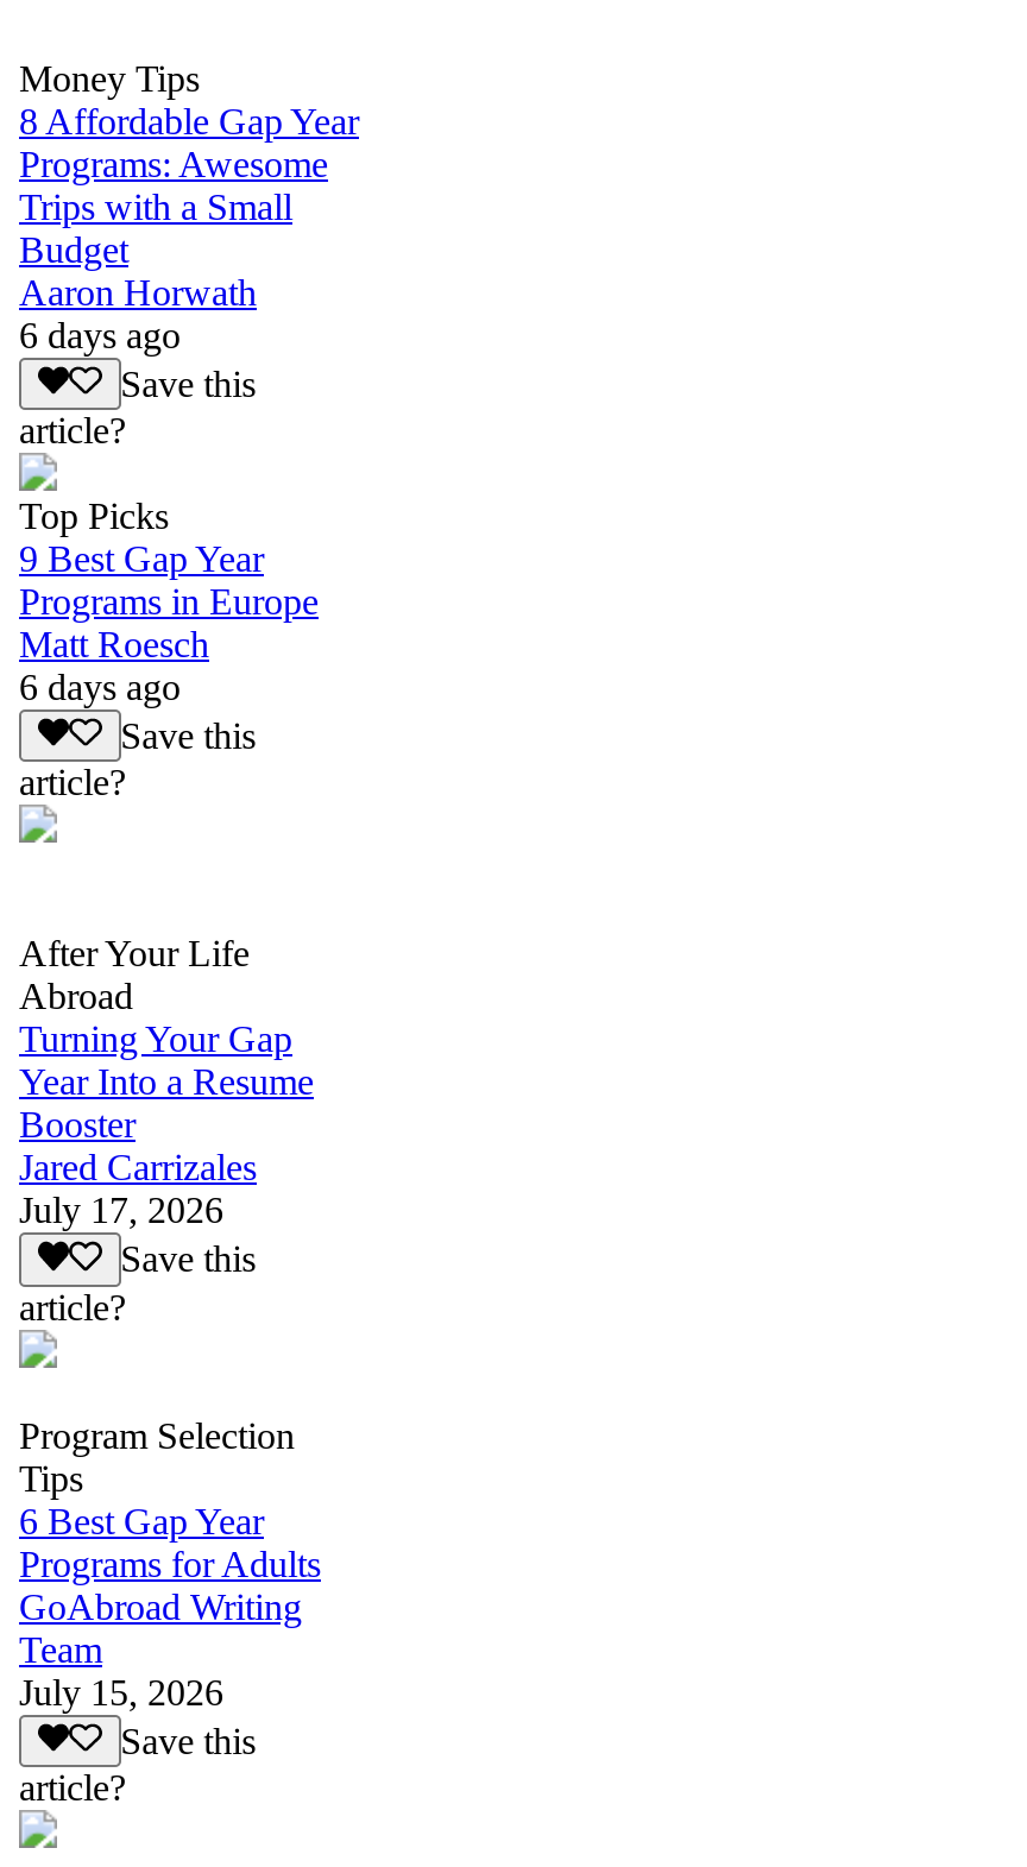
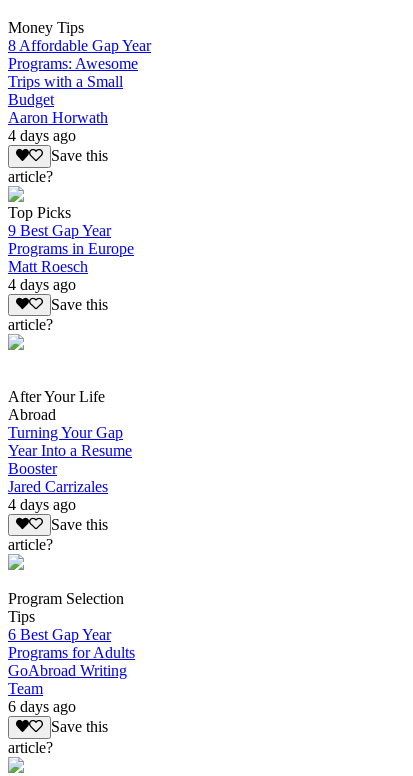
[19,315,181,355] 6 days ago -> [8,127,76,144] 4 days ago
[19,667,181,708] 6 days ago -> [8,276,76,293] 4 days ago
[19,1191,223,1231] July 17, 2026 -> [8,496,76,513] 4 days ago
[19,1672,223,1712] July 15, 2026 -> [8,698,76,715] 6 days ago

